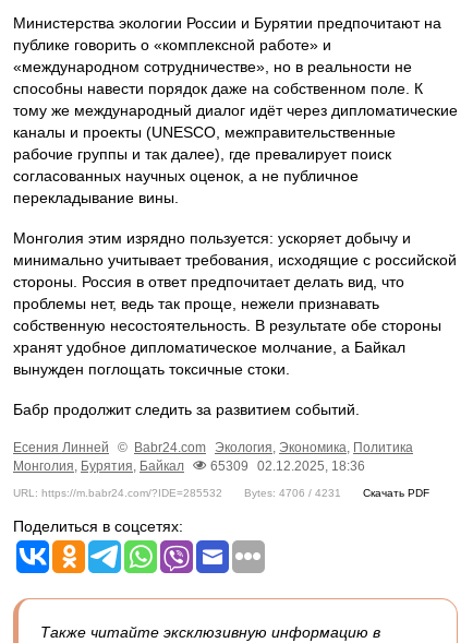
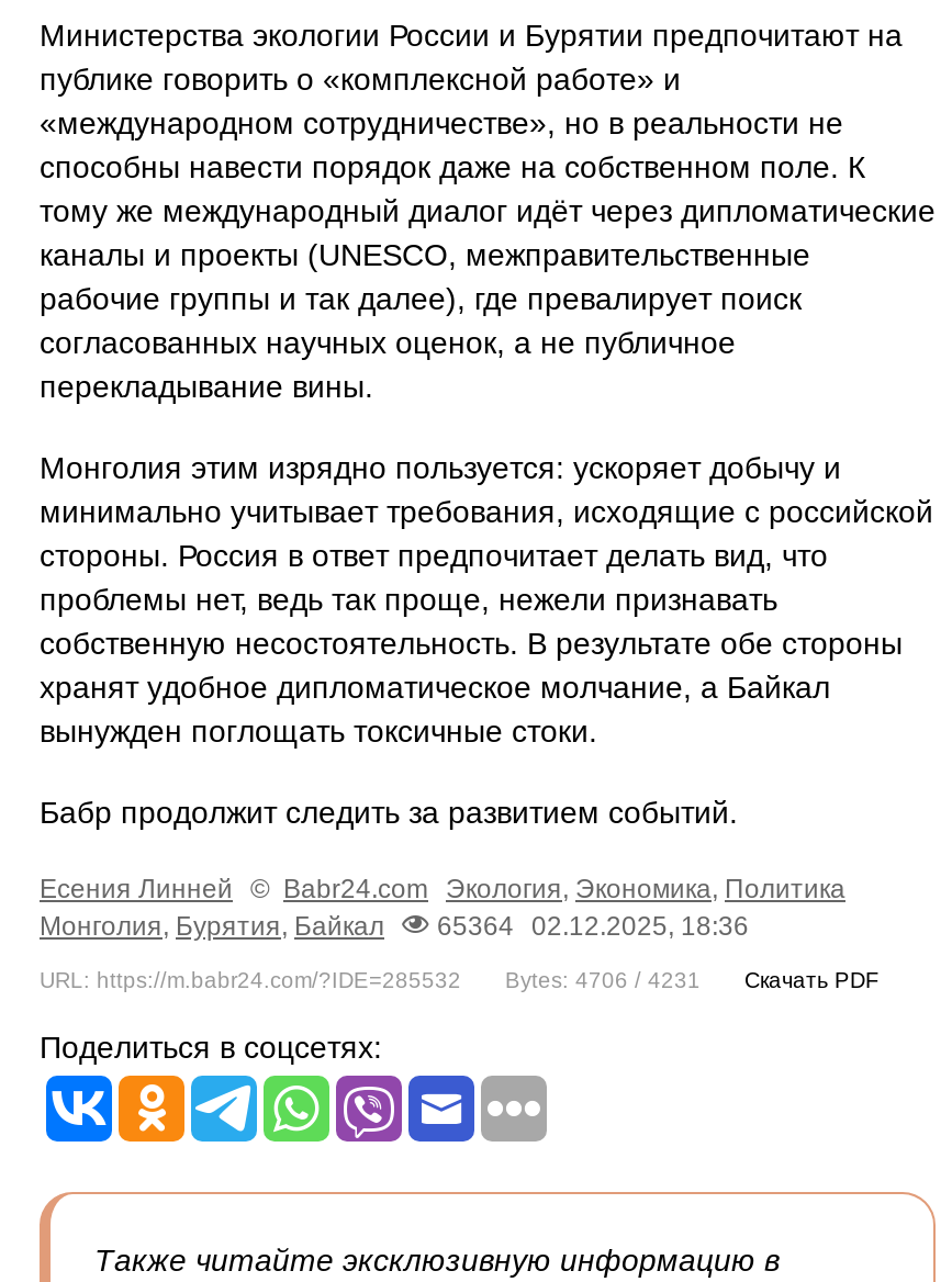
[13,458,365,474] Монголия, Бурятия, Байкал 65309 02.12.2025, 18:36 -> [40,911,749,941] Монголия, Бурятия, Байкал 65364 02.12.2025, 18:36

